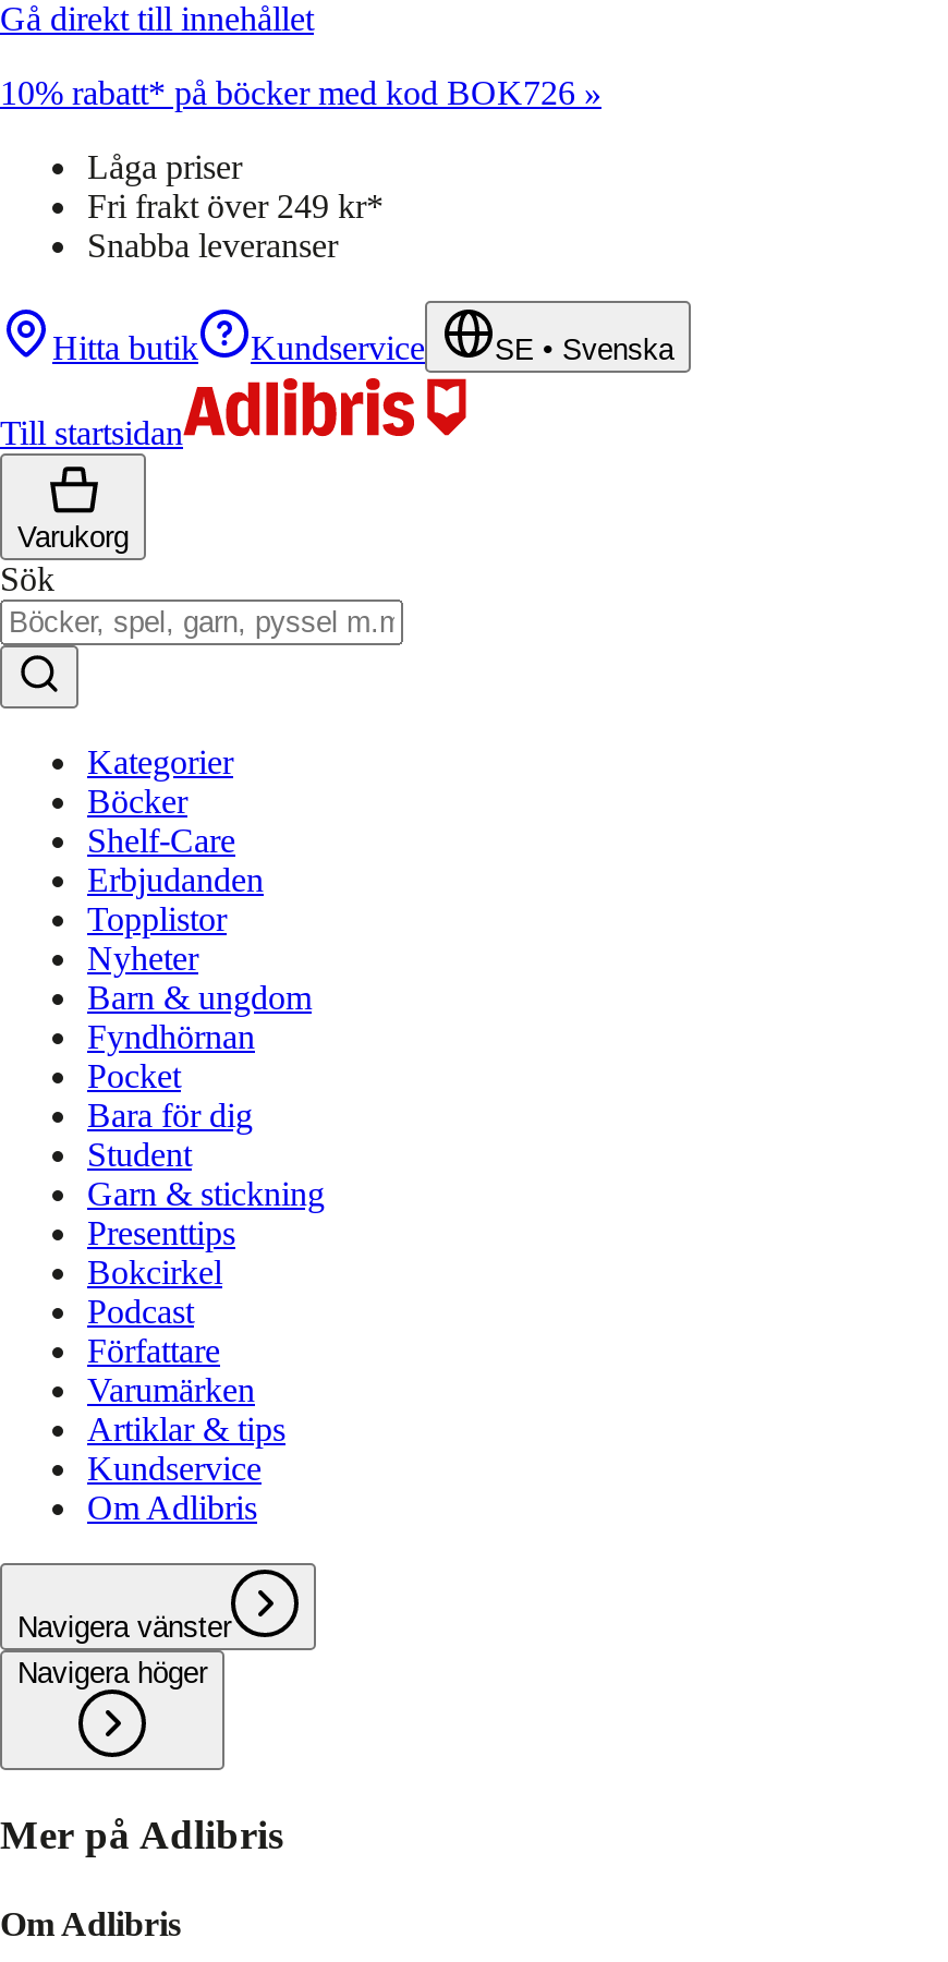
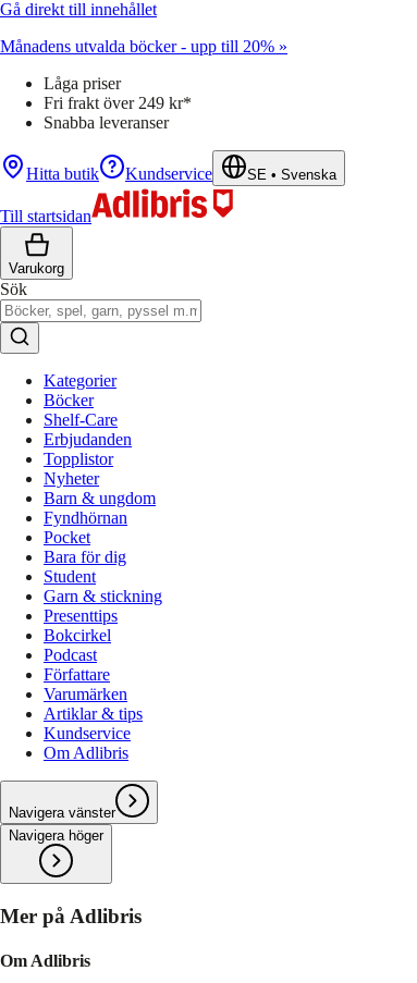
[0,74,601,111] 10% rabatt* på böcker med kod BOK726 » -> [0,37,287,56] Månadens utvalda böcker - upp till 20% »

